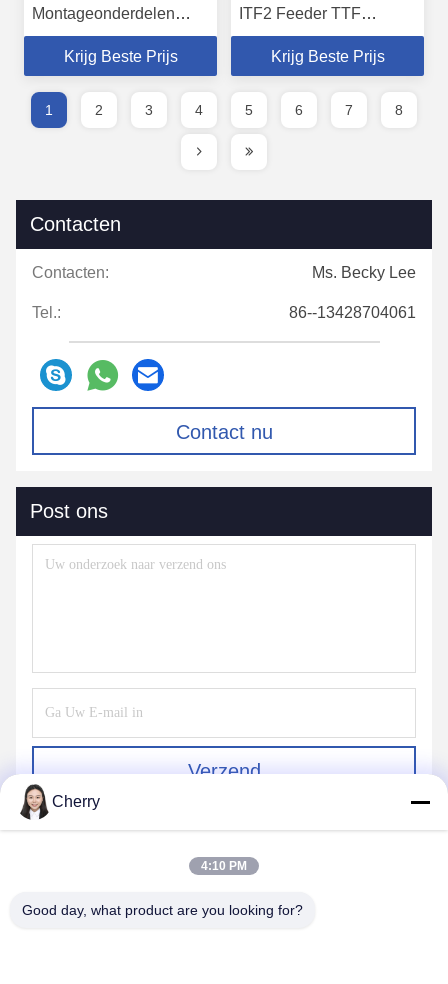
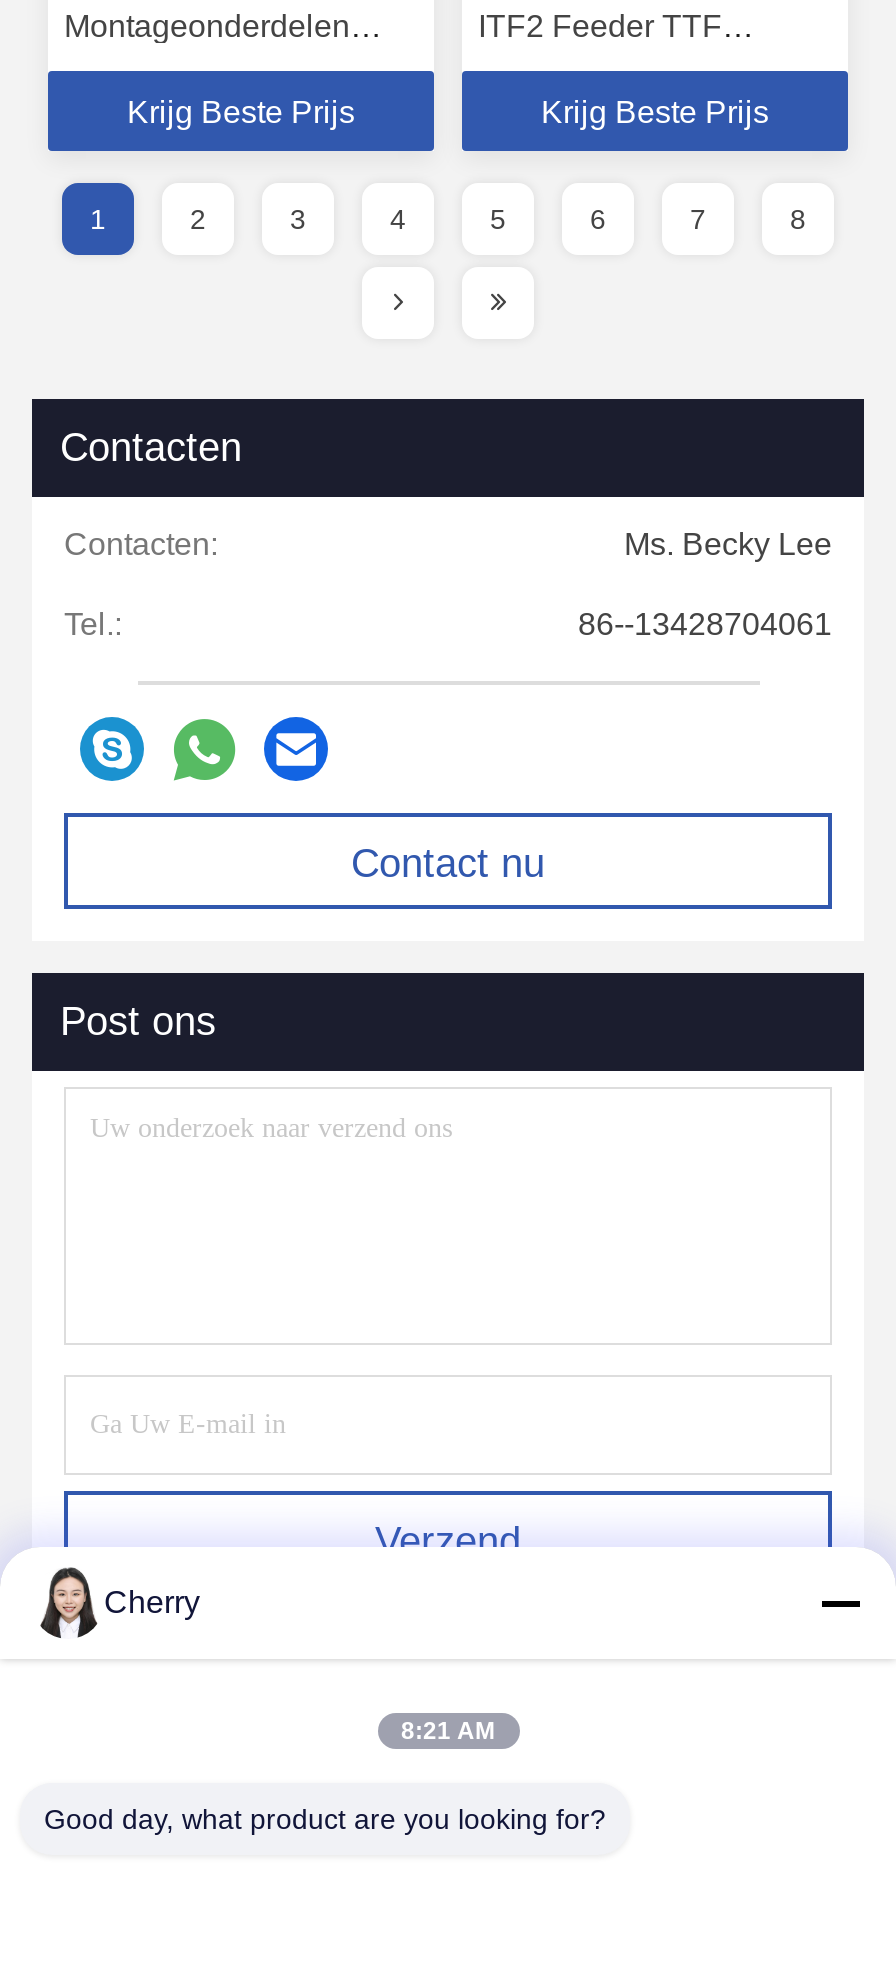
[201,859,247,873] 4:10 PM -> [401,1717,495,1745] 8:21 AM

